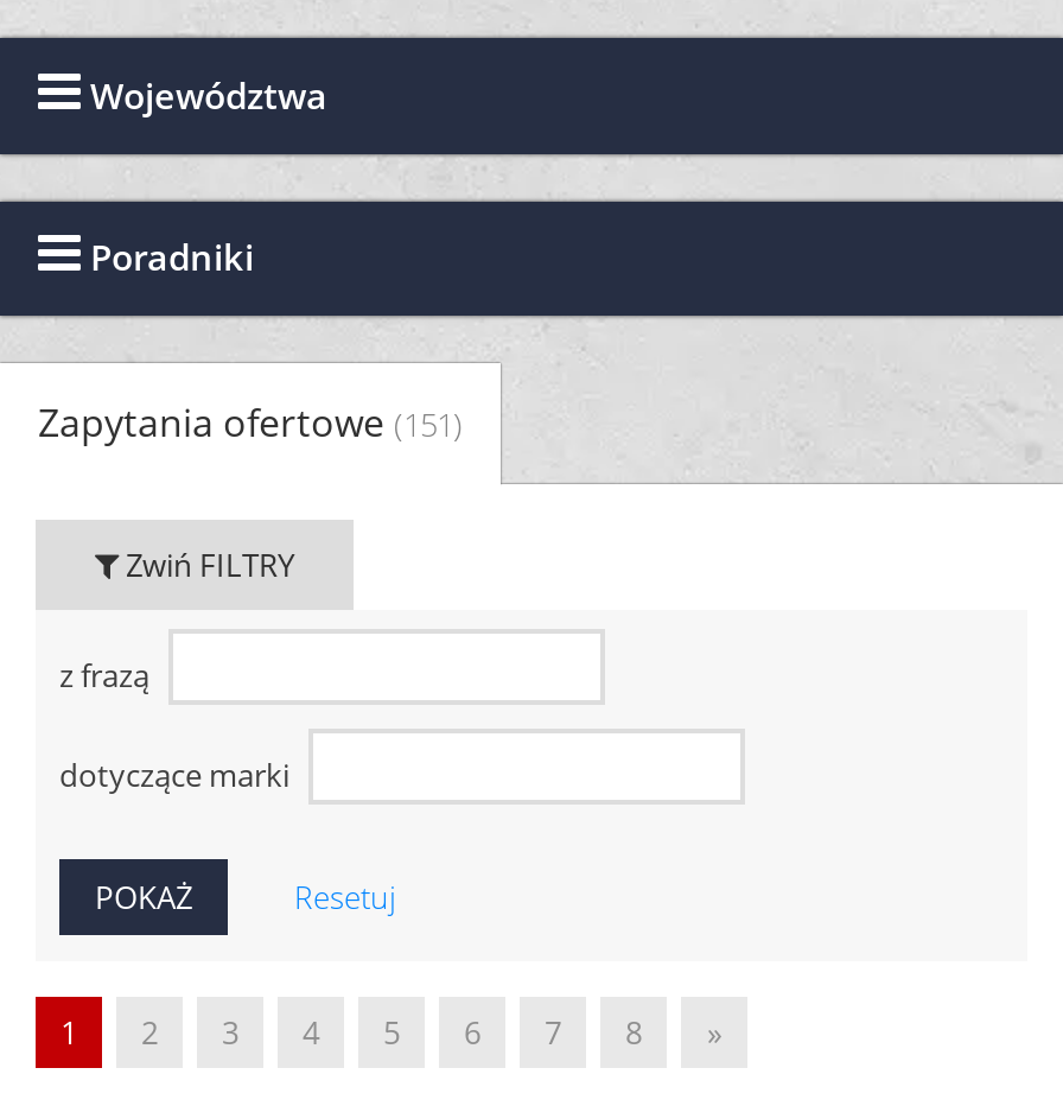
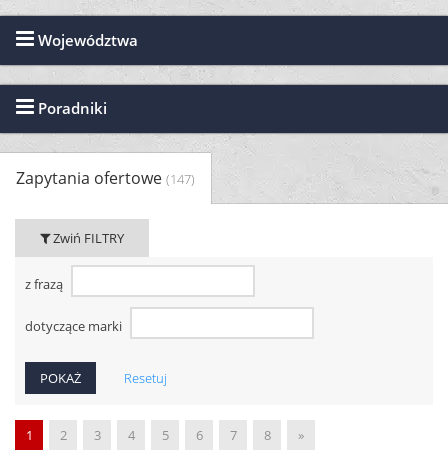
[38,397,463,449] Zapytania ofertowe (151) -> [16,167,195,189] Zapytania ofertowe (147)

